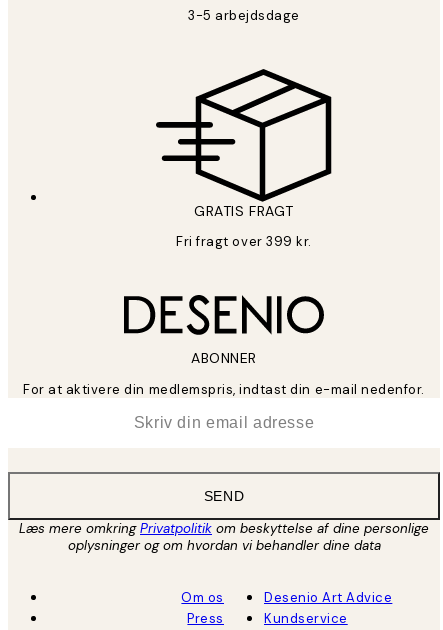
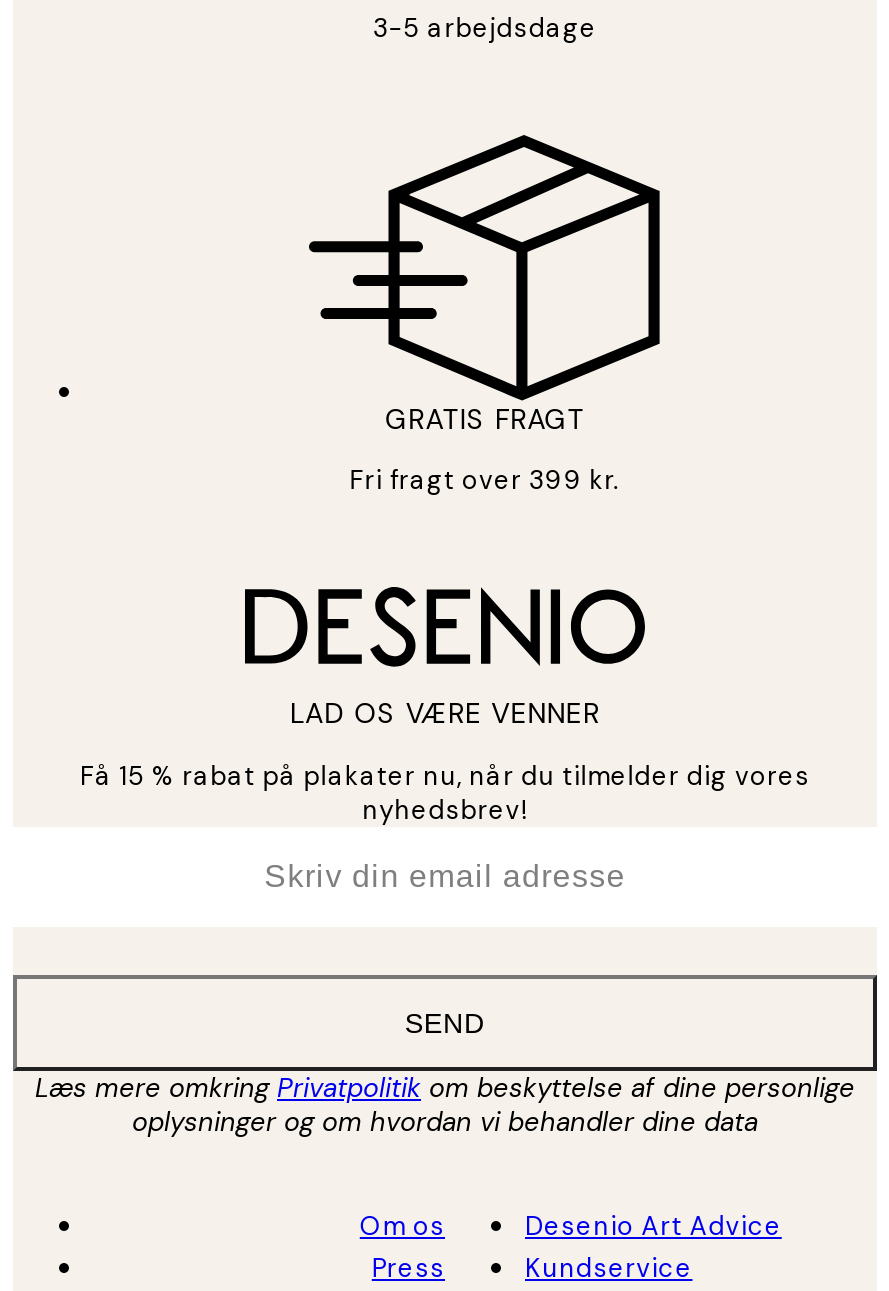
[191,349,257,367] ABONNER -> [290,695,600,731] LAD OS VÆRE VENNER
[23,381,425,398] For at aktivere din medlemspris, indtast din e-mail nedenfor. -> [80,759,810,827] Få 15 % rabat på plakater nu, når du tilmelder dig vores | nyhedsbrev!

